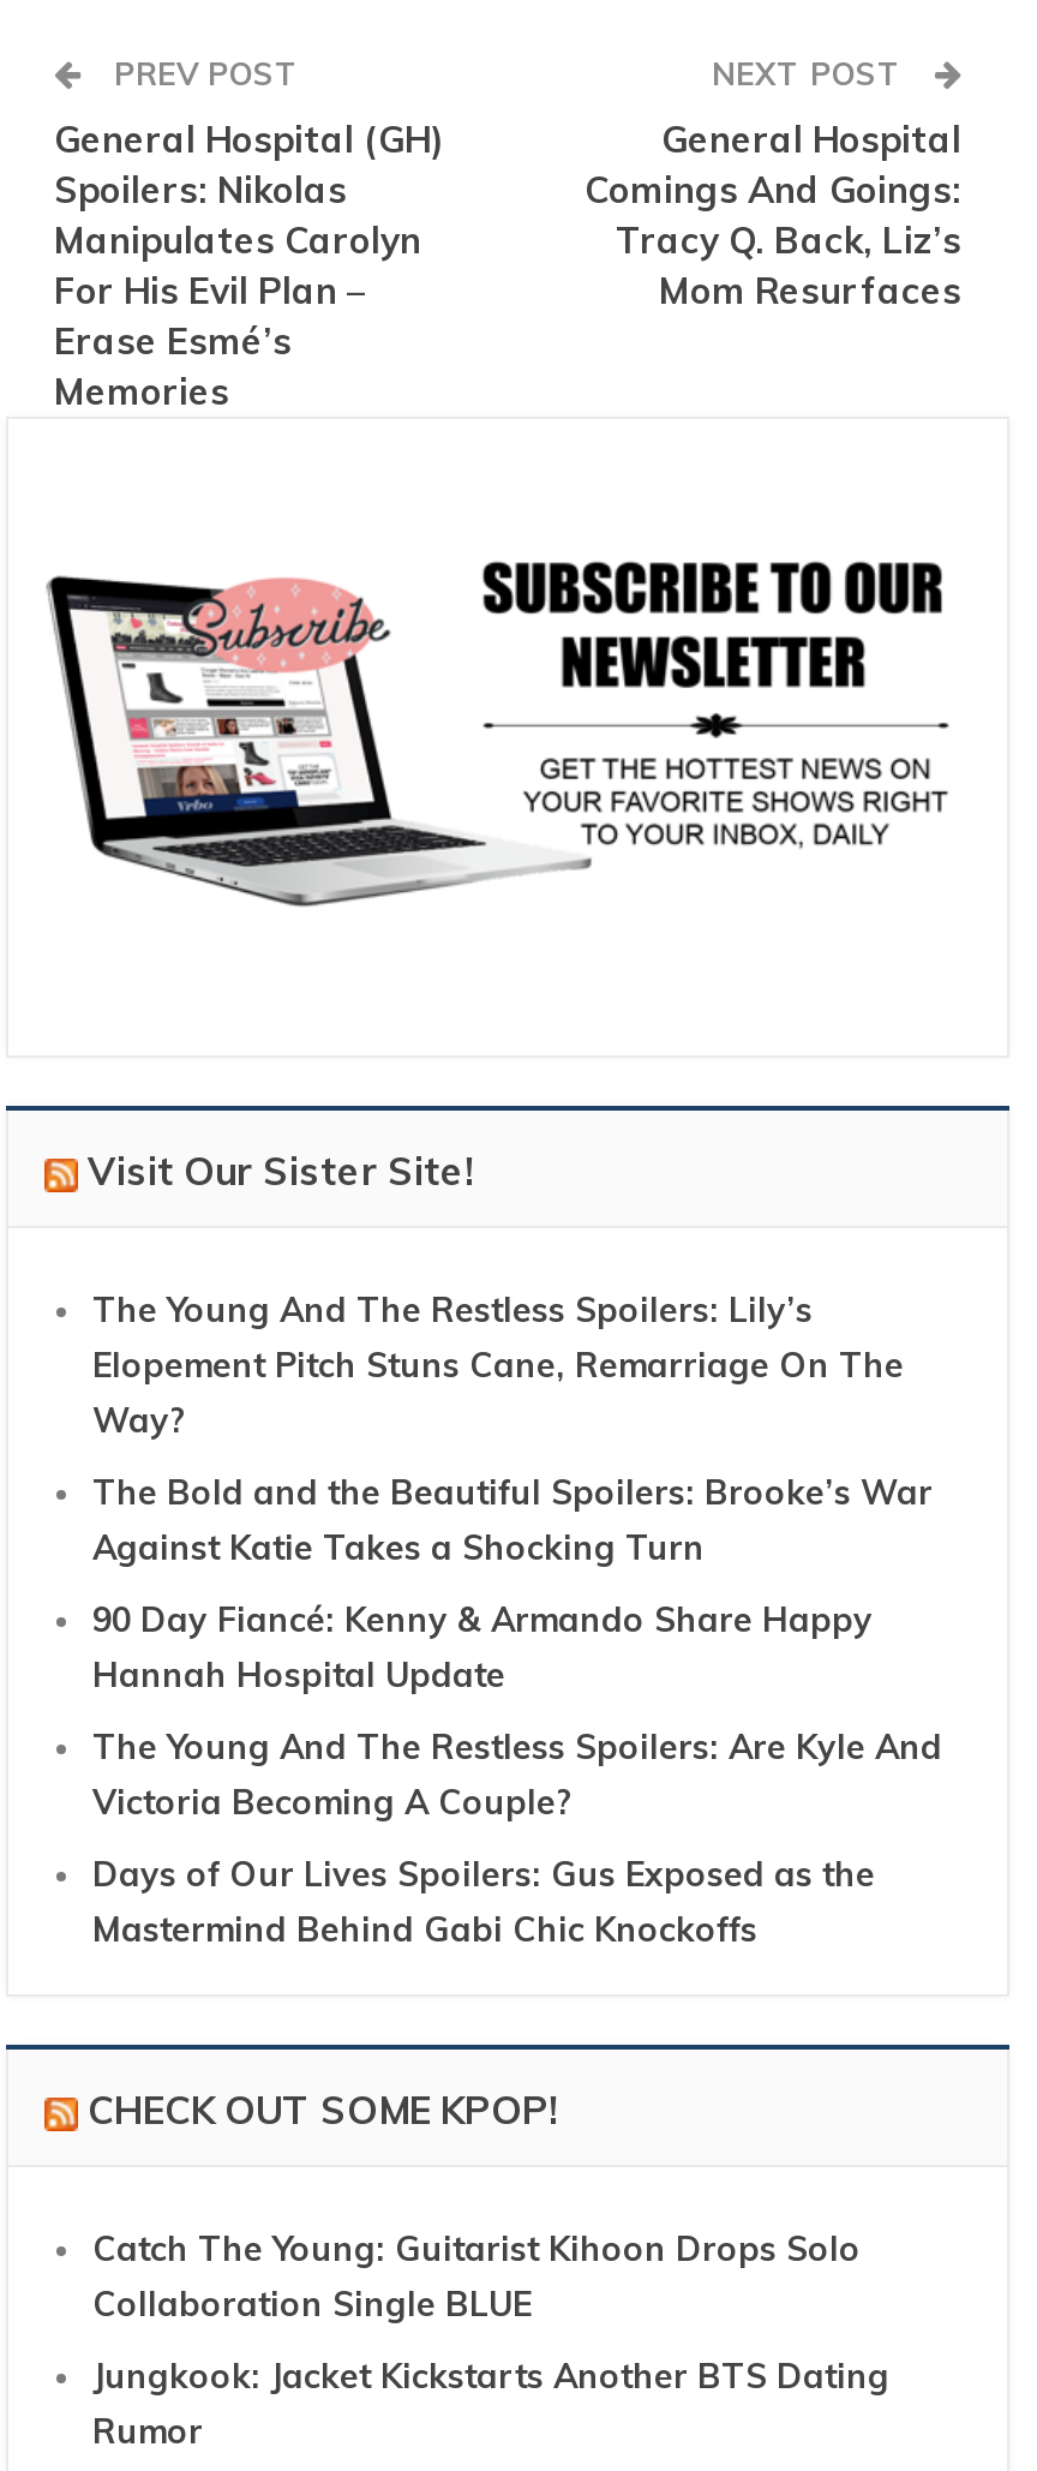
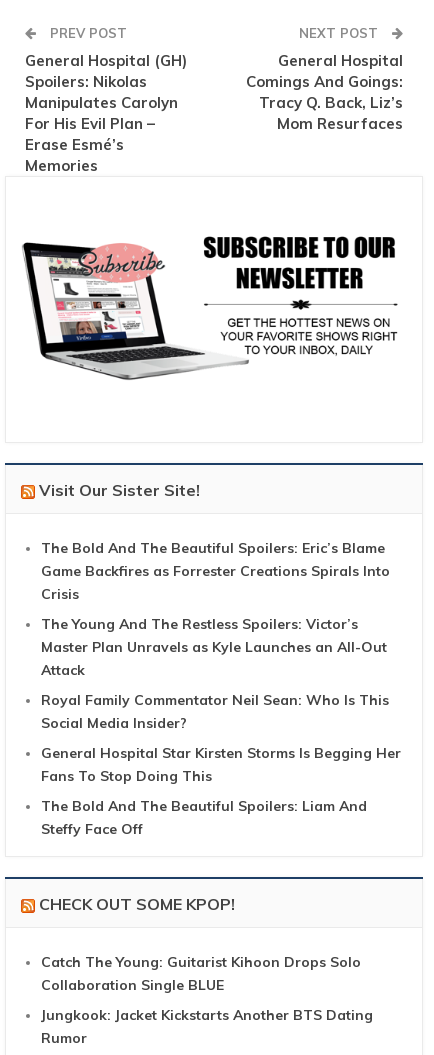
[92,1287,904,1441] The Young And The Restless Spoilers: Lily’s | Elopement Pitch Stuns Cane, Remarriage On The | Way? -> [41,539,390,603] The Bold And The Beautiful Spoilers: Eric’s Blame | Game Backfires as Forrester Creations Spirals Into | Crisis
[92,1470,933,1568] The Bold and the Beautiful Spoilers: Brooke’s War | Against Katie Takes a Shocking Turn -> [41,615,387,679] The Young And The Restless Spoilers: Victor’s | Master Plan Unravels as Kyle Launches an All-Out | Attack
[92,1597,873,1696] 90 Day Fiancé: Kenny & Armando Share Happy | Hannah Hospital Update -> [41,691,389,732] Royal Family Commentator Neil Sean: Who Is This | Social Media Insider?
[92,1724,942,1823] The Young And The Restless Spoilers: Are Kyle And | Victoria Becoming A Couple? -> [41,744,401,785] General Hospital Star Kirsten Storms Is Begging Her | Fans To Stop Doing This
[92,1852,875,1950] Days of Our Lives Spoilers: Gus Exposed as the | Mastermind Behind Gabi Chic Knockoffs -> [41,797,367,838] The Bold And The Beautiful Spoilers: Liam And | Steffy Face Off

